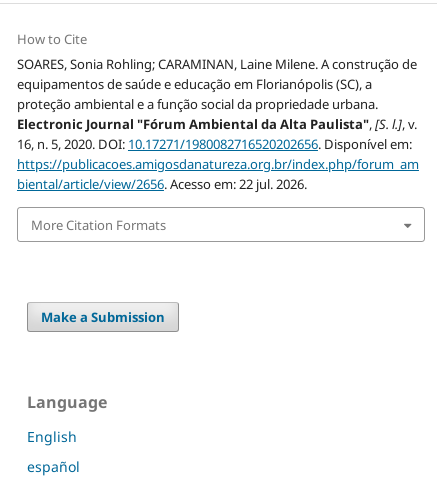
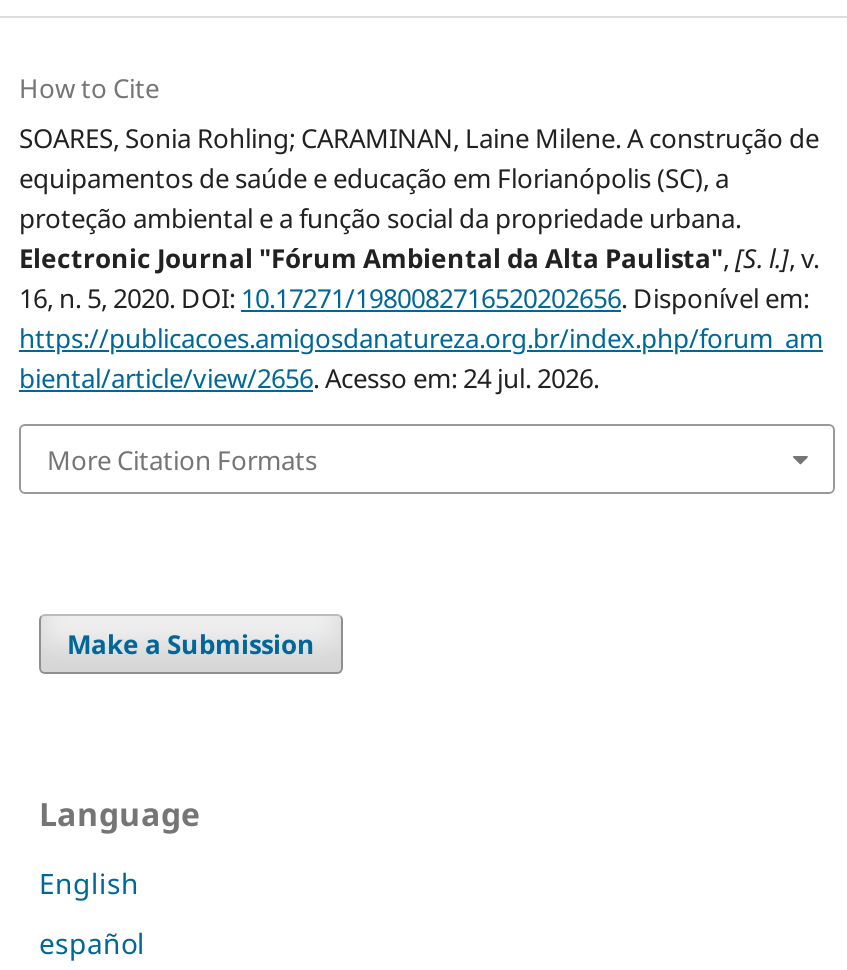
[17,175,307,193] biental/article/view/2656. Acesso em: 22 jul. 2026. -> [19,360,599,396] biental/article/view/2656. Acesso em: 24 jul. 2026.

